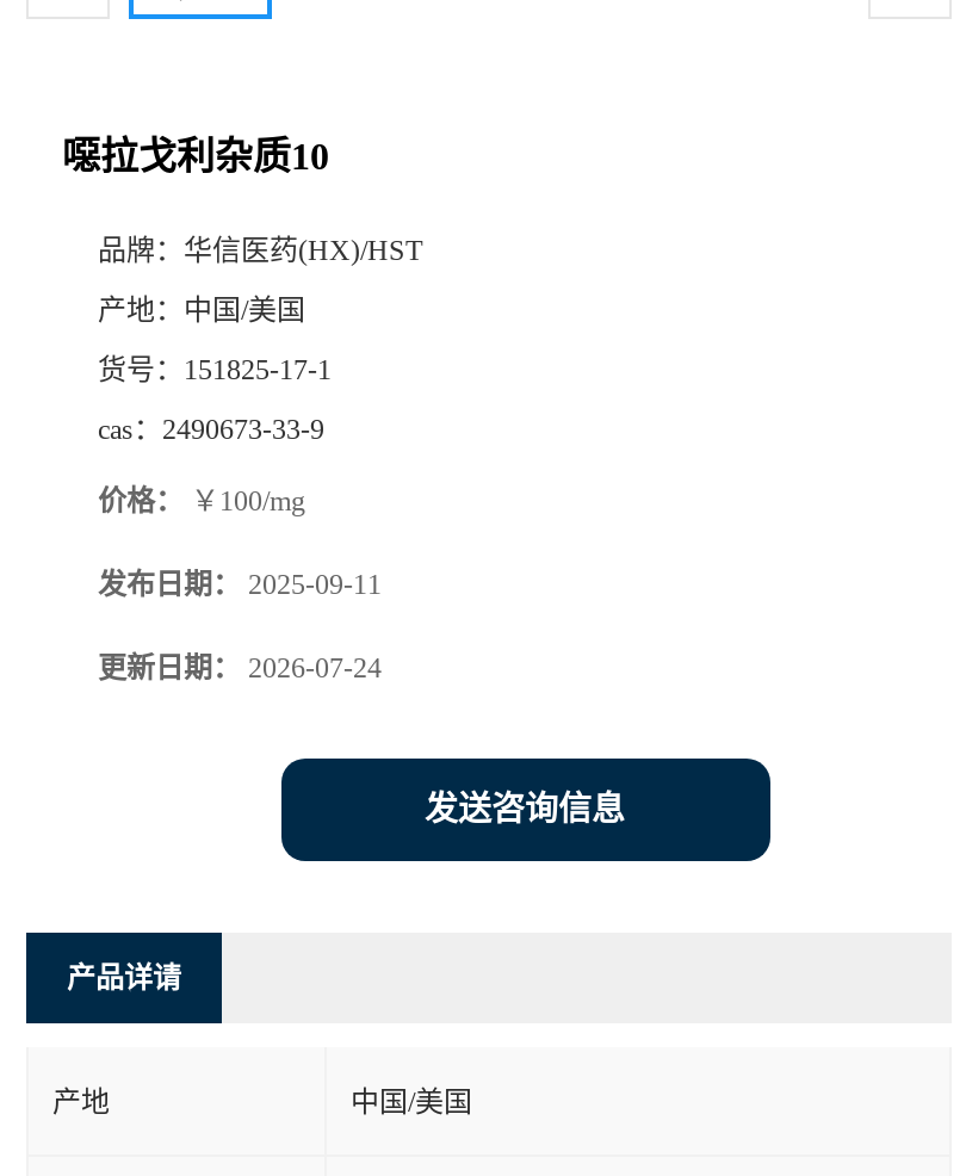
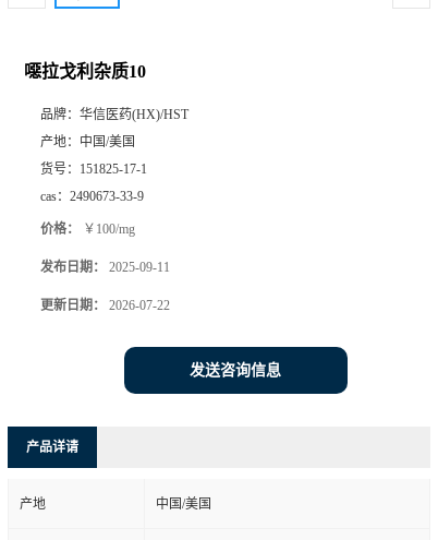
[98,651,382,684] 更新日期：2026-07-24 -> [40,298,170,313] 更新日期：2026-07-22

